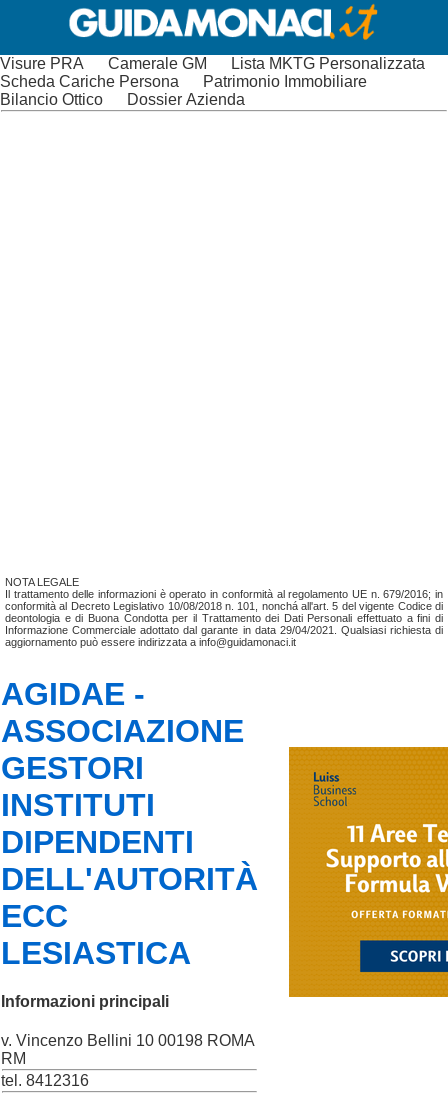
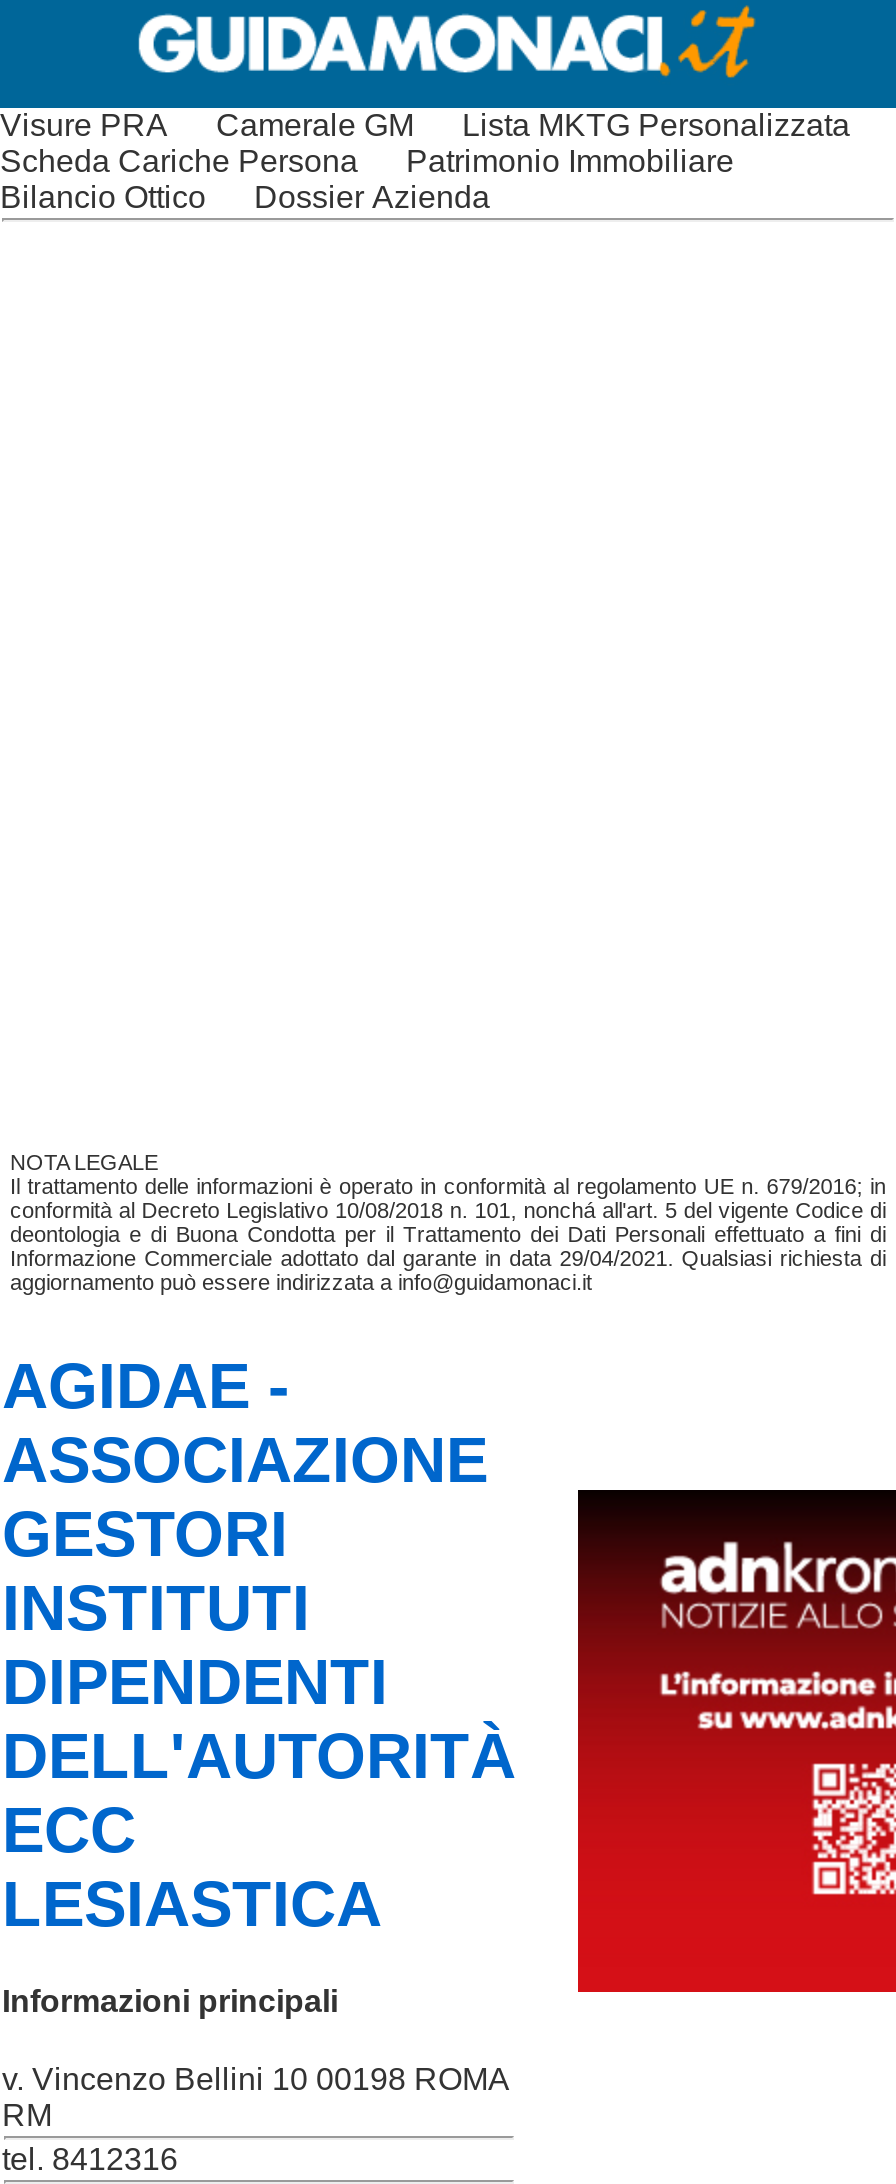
[288,746,445,998] [image] -> [576,1488,890,1994] [image]

